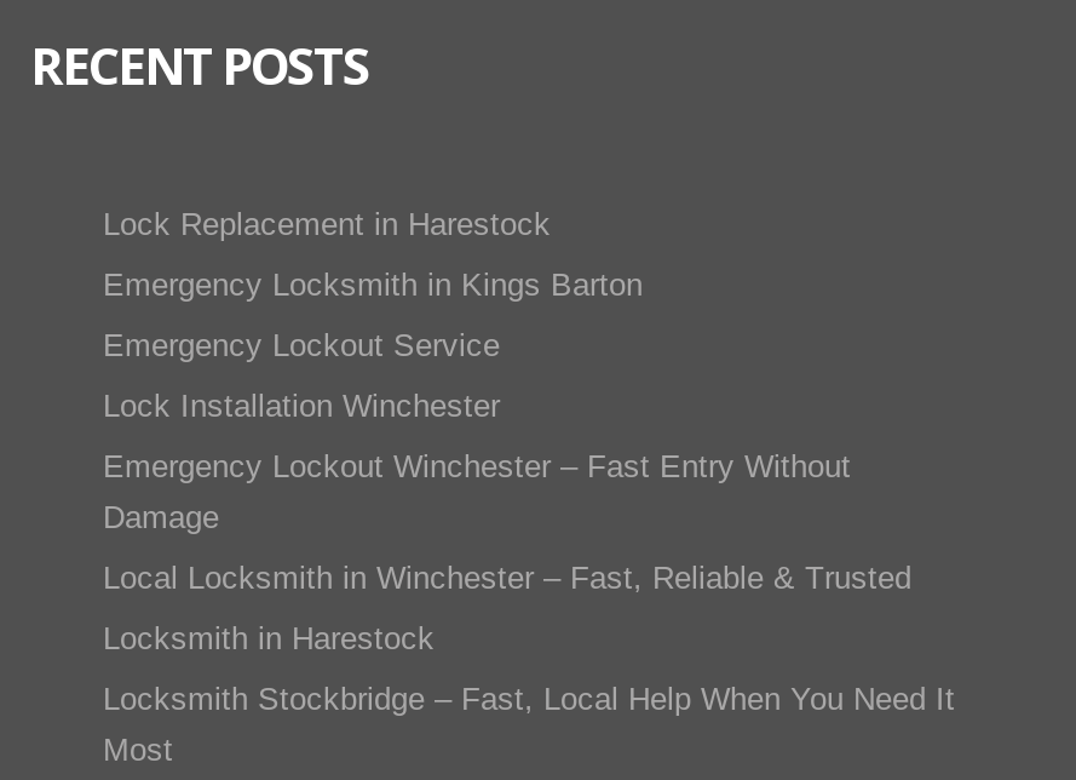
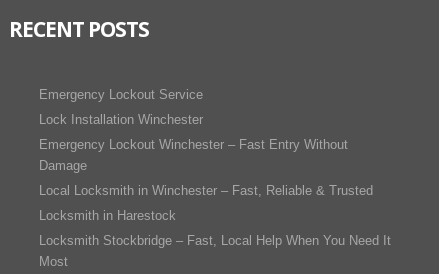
[103,205,643,302] Lock Replacement in Harestock | Emergency Locksmith in Kings Barton -> none

